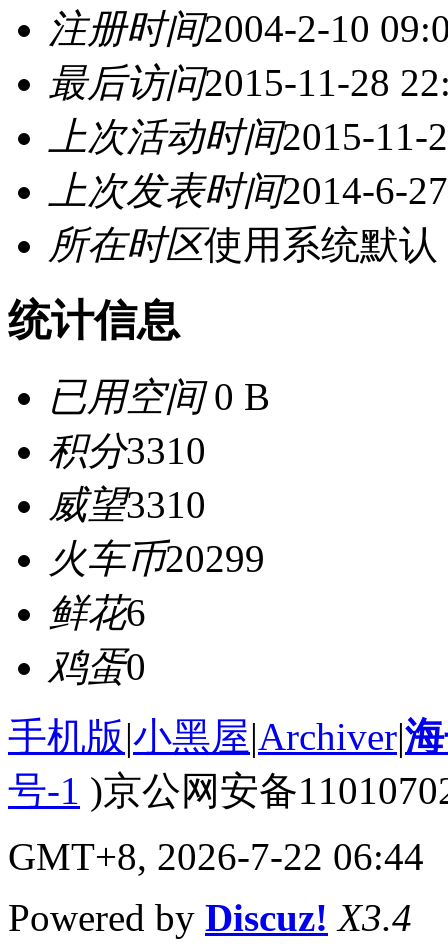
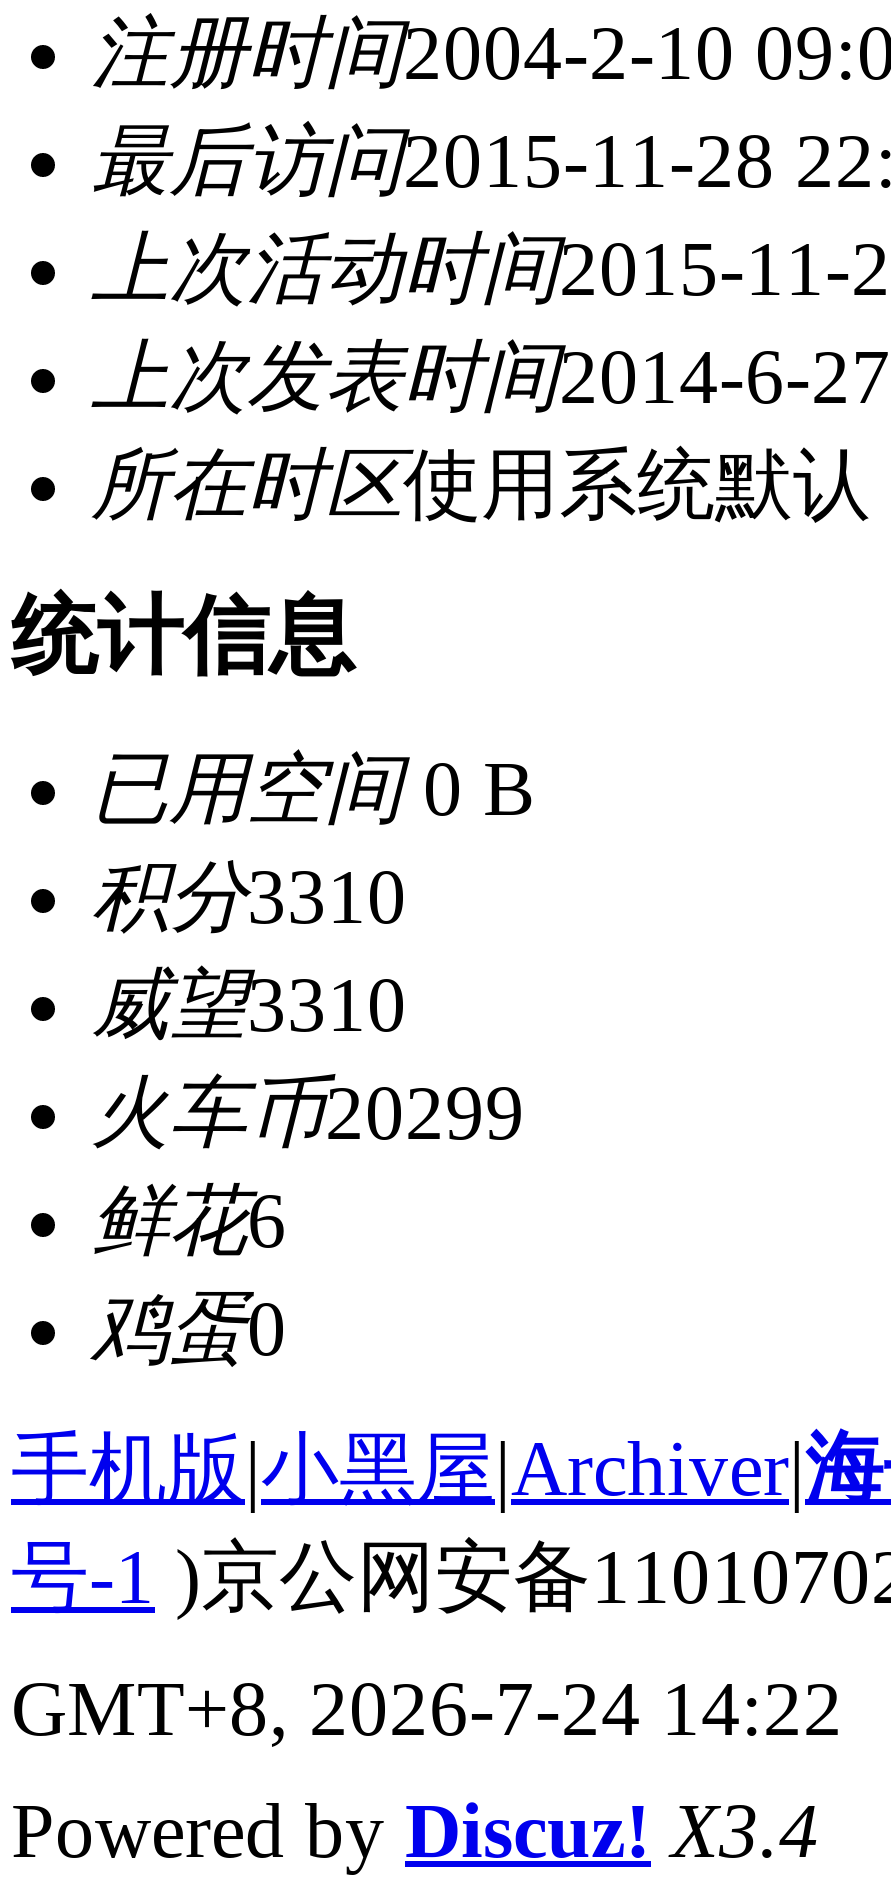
[8,835,424,878] GMT+8, 2026-7-22 06:44 -> [11,1665,843,1751] GMT+8, 2026-7-24 14:22

